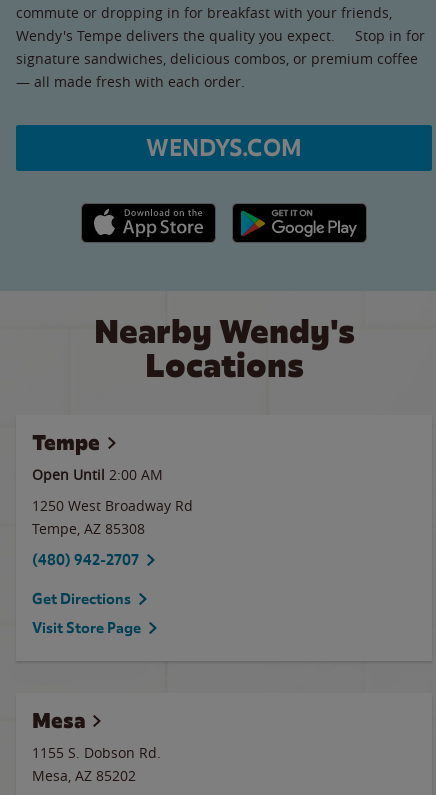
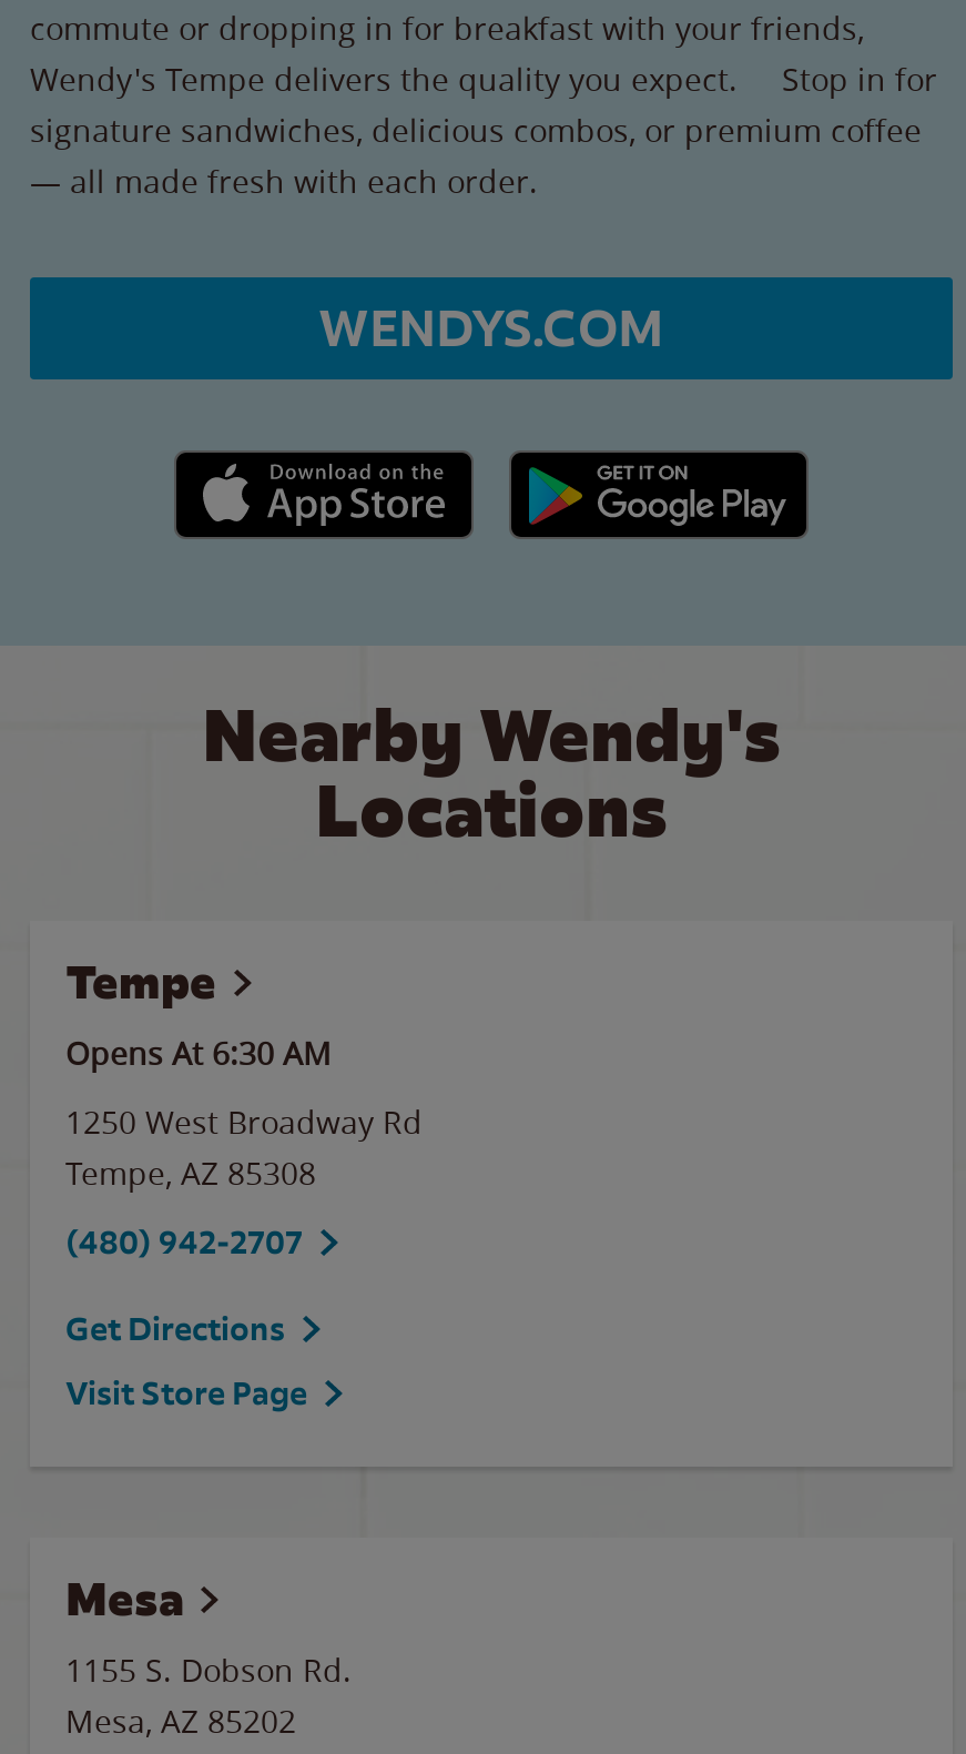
[32,465,163,484] Open Until 2:00 AM -> [65,1031,332,1073] Opens At 6:30 AM

